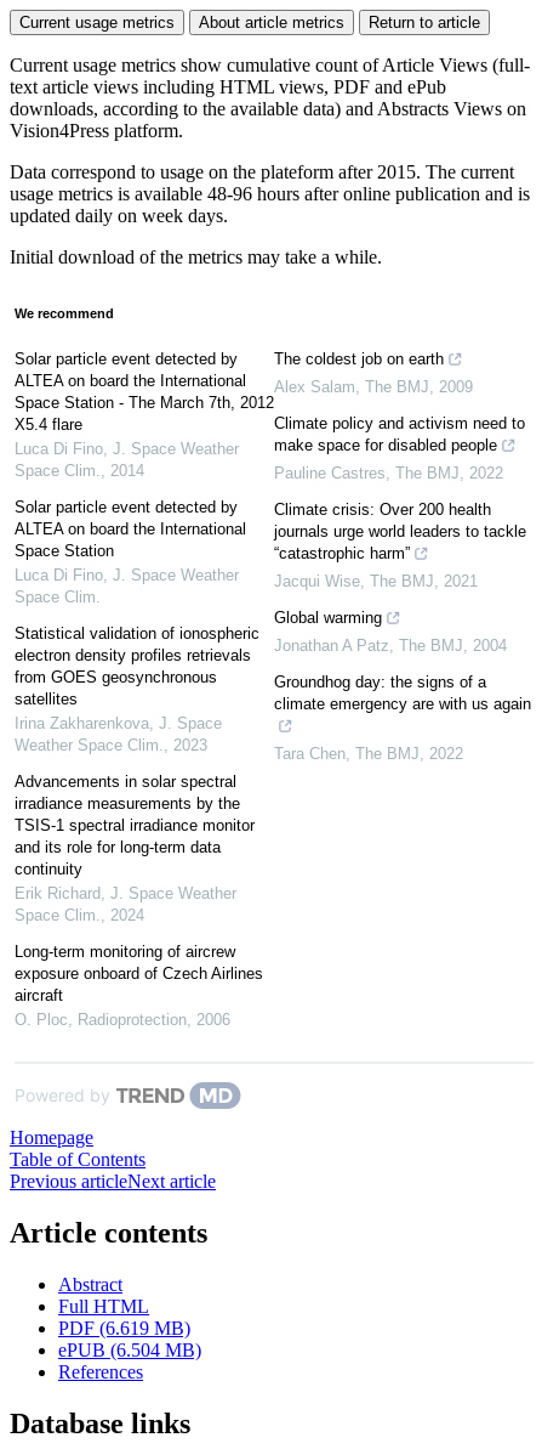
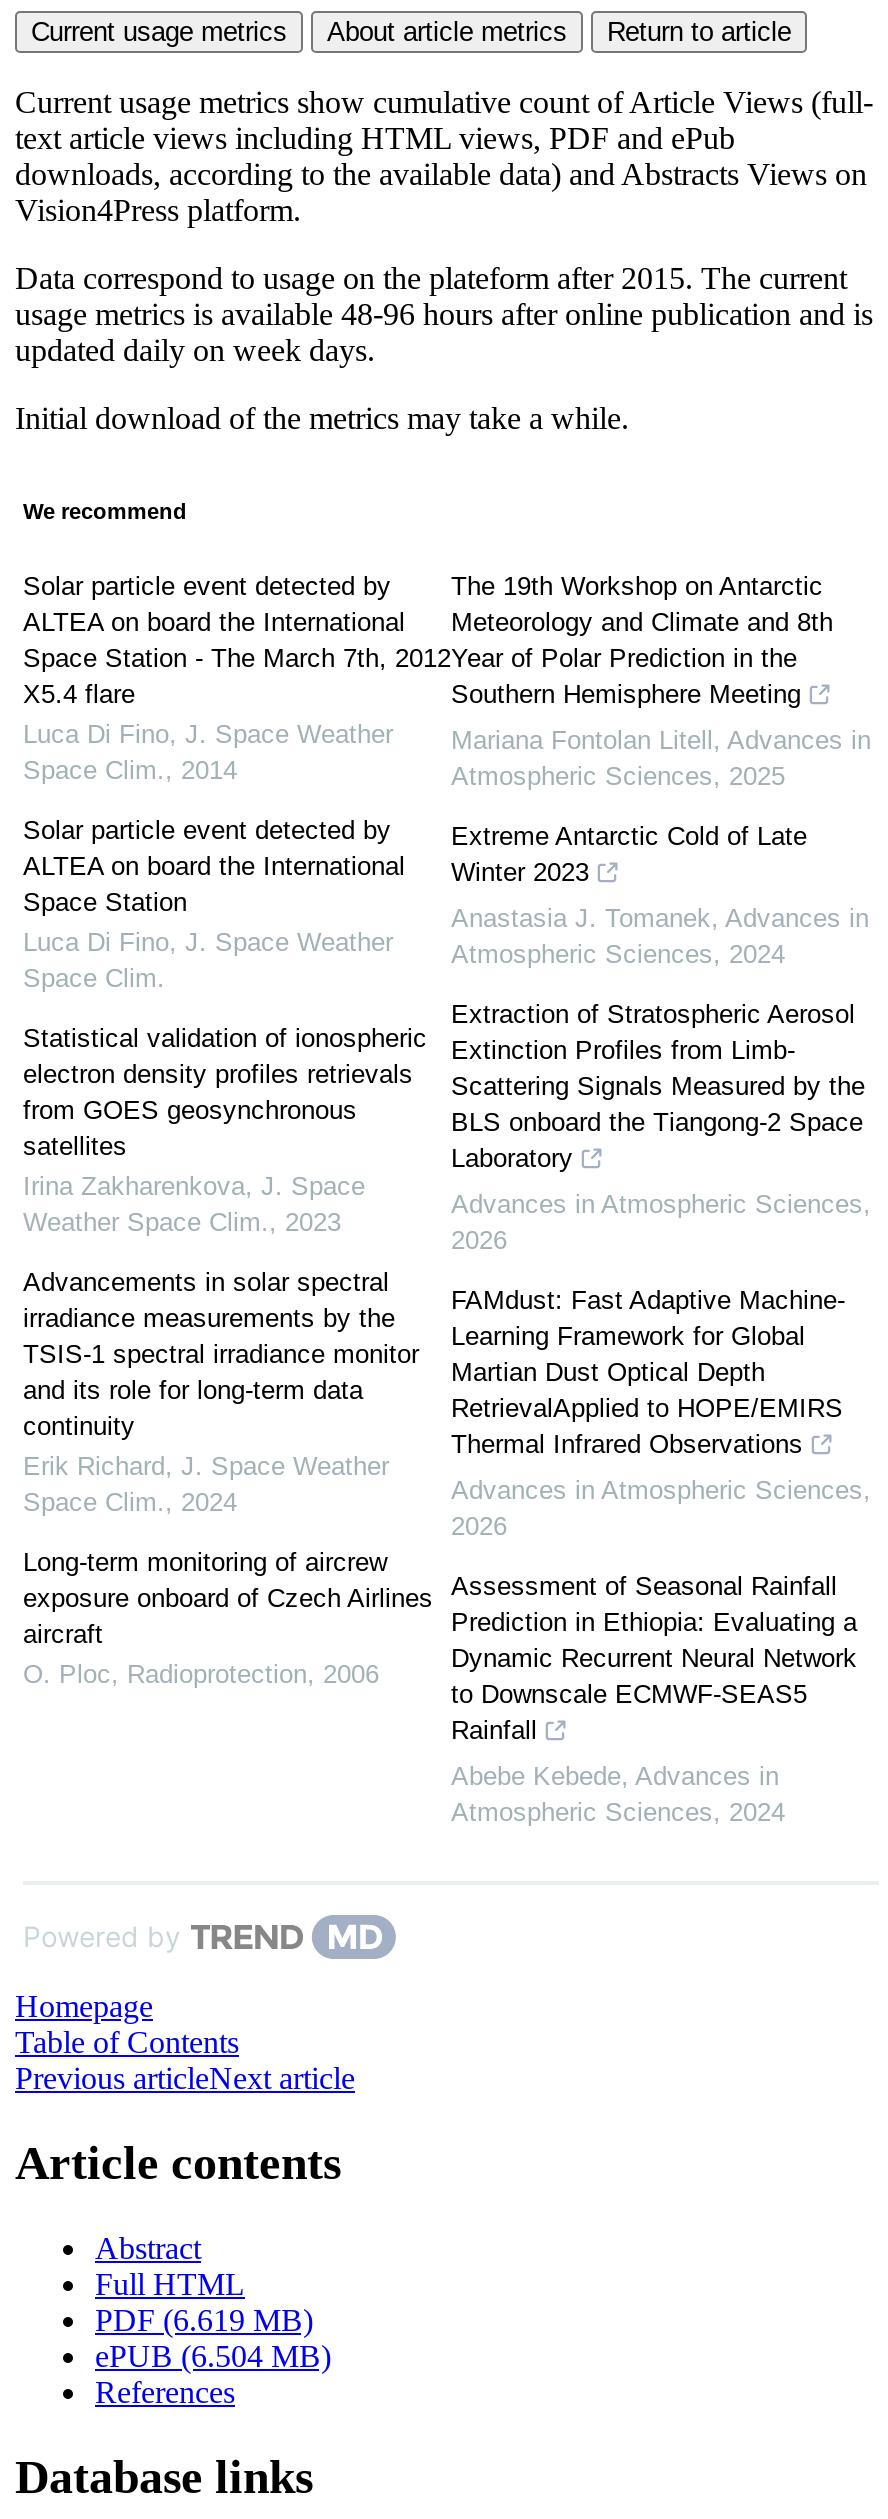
[274,350,444,368] The coldest job on earth -> [451,571,833,709] The 19th Workshop on Antarctic | Meteorology and Climate and 8th | Year of Polar Prediction in the | Southern Hemisphere Meeting
[274,378,473,396] Alex Salam, The BMJ, 2009 -> [451,725,871,791] Mariana Fontolan Litell, Advances in | Atmospheric Sciences, 2025
[274,414,525,454] Climate policy and activism need to | make space for disabled people -> [451,821,807,887] Extreme Antarctic Cold of Late | Winter 2023
[274,464,503,482] Pauline Castres, The BMJ, 2022 -> [451,903,869,969] Anastasia J. Tomanek, Advances in | Atmospheric Sciences, 2024
[274,501,526,562] Climate crisis: Over 200 health | journals urge world leaders to tackle | “catastrophic harm” -> [451,999,865,1173] Extraction of Stratospheric Aerosol | Extinction Profiles from Limb- | Scattering Signals Measured by the | BLS onboard the Tiangong-2 Space | Laboratory
[274,572,478,590] Jacqui Wise, The BMJ, 2021 -> [451,1189,871,1255] Advances in Atmospheric Sciences, | 2026
[274,609,382,627] Global warming -> [451,1285,845,1459] FAMdust: Fast Adaptive Machine- | Learning Framework for Global | Martian Dust Optical Depth | RetrievalApplied to HOPE/EMIRS | Thermal Infrared Observations
[274,637,507,655] Jonathan A Patz, The BMJ, 2004 -> [451,1475,871,1541] Advances in Atmospheric Sciences, | 2026
[274,673,531,713] Groundhog day: the signs of a | climate emergency are with us again -> [451,1571,857,1745] Assessment of Seasonal Rainfall | Prediction in Ethiopia: Evaluating a | Dynamic Recurrent Neural Network | to Downscale ECMWF-SEAS5 | Rainfall
[274,745,463,763] Tara Chen, The BMJ, 2022 -> [451,1761,785,1827] Abebe Kebede, Advances in | Atmospheric Sciences, 2024

